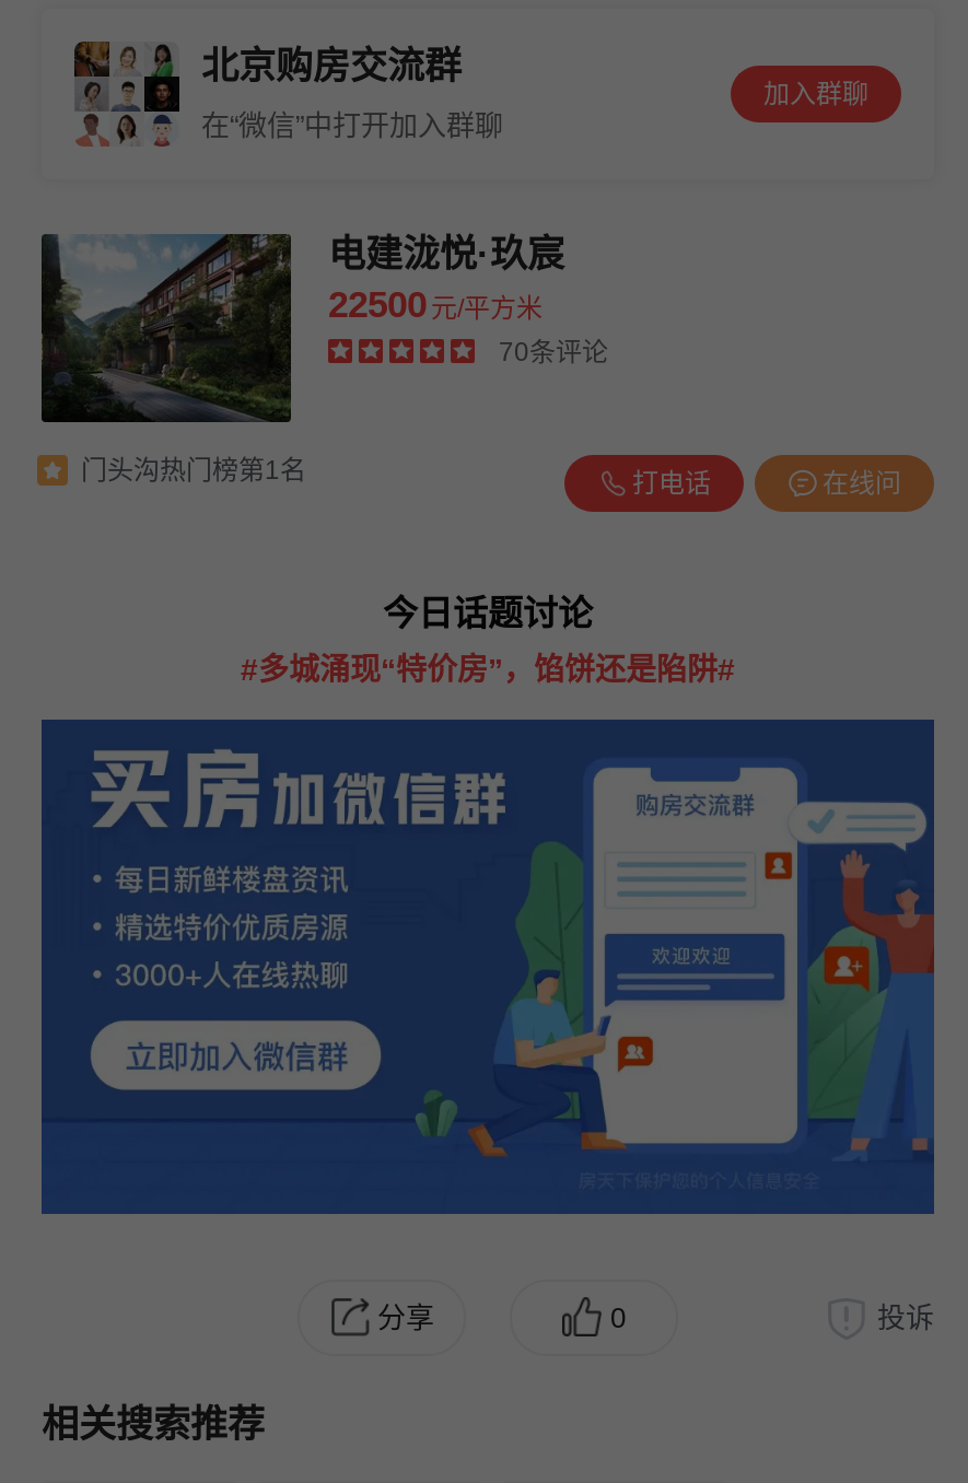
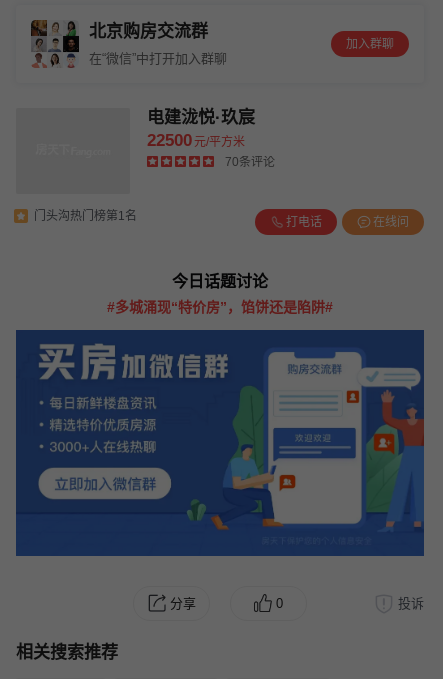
[39,232,293,424] [image] -> none

